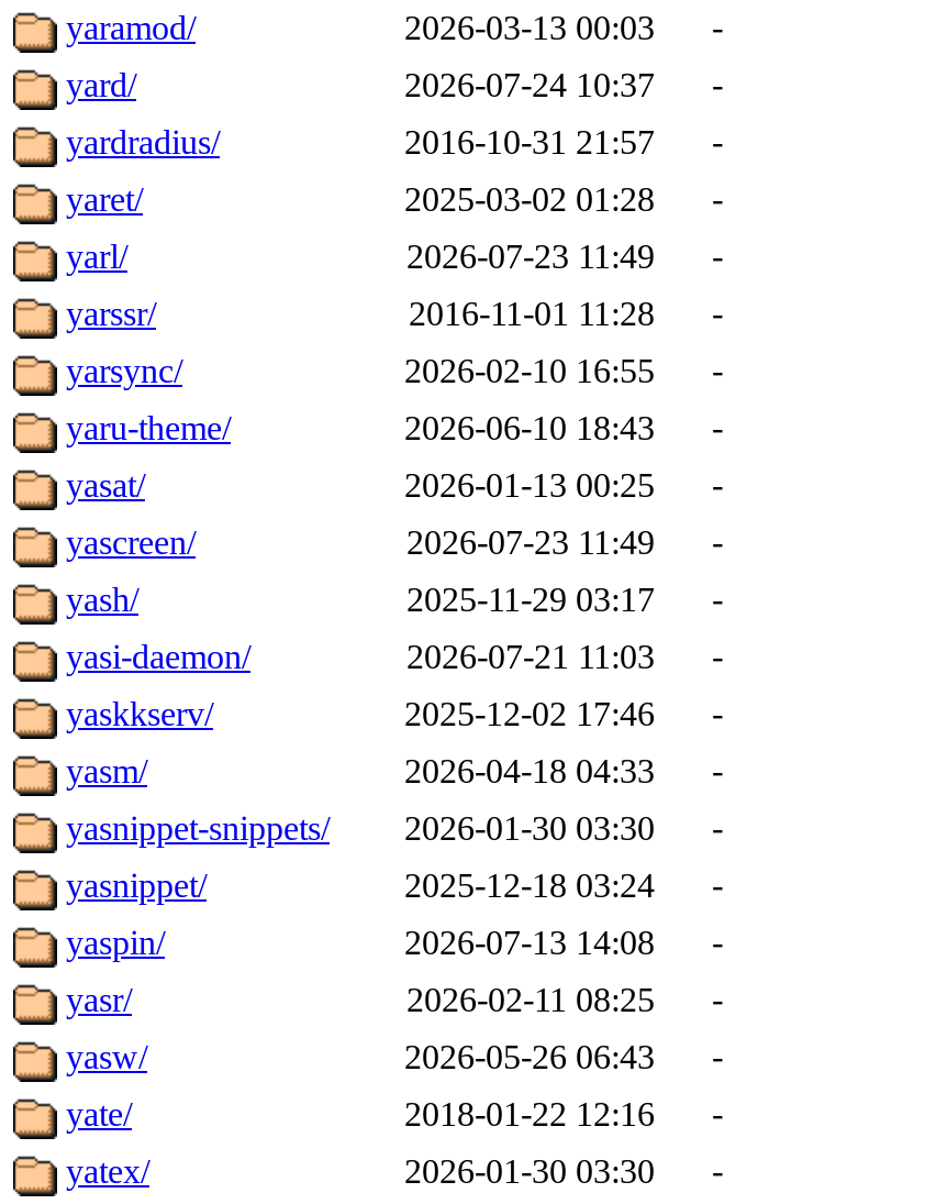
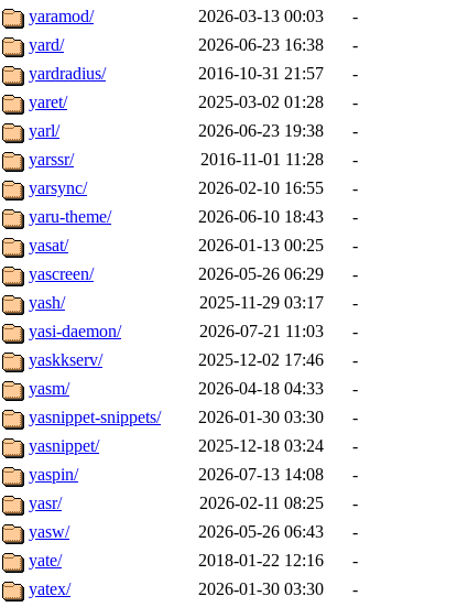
[404,67,655,104] 2026-07-24 10:37 -> [198,36,324,54] 2026-06-23 16:38
[406,238,655,276] 2026-07-23 11:49 -> [198,122,324,140] 2026-06-23 19:38
[406,524,655,562] 2026-07-23 11:49 -> [198,265,324,284] 2026-05-26 06:29

